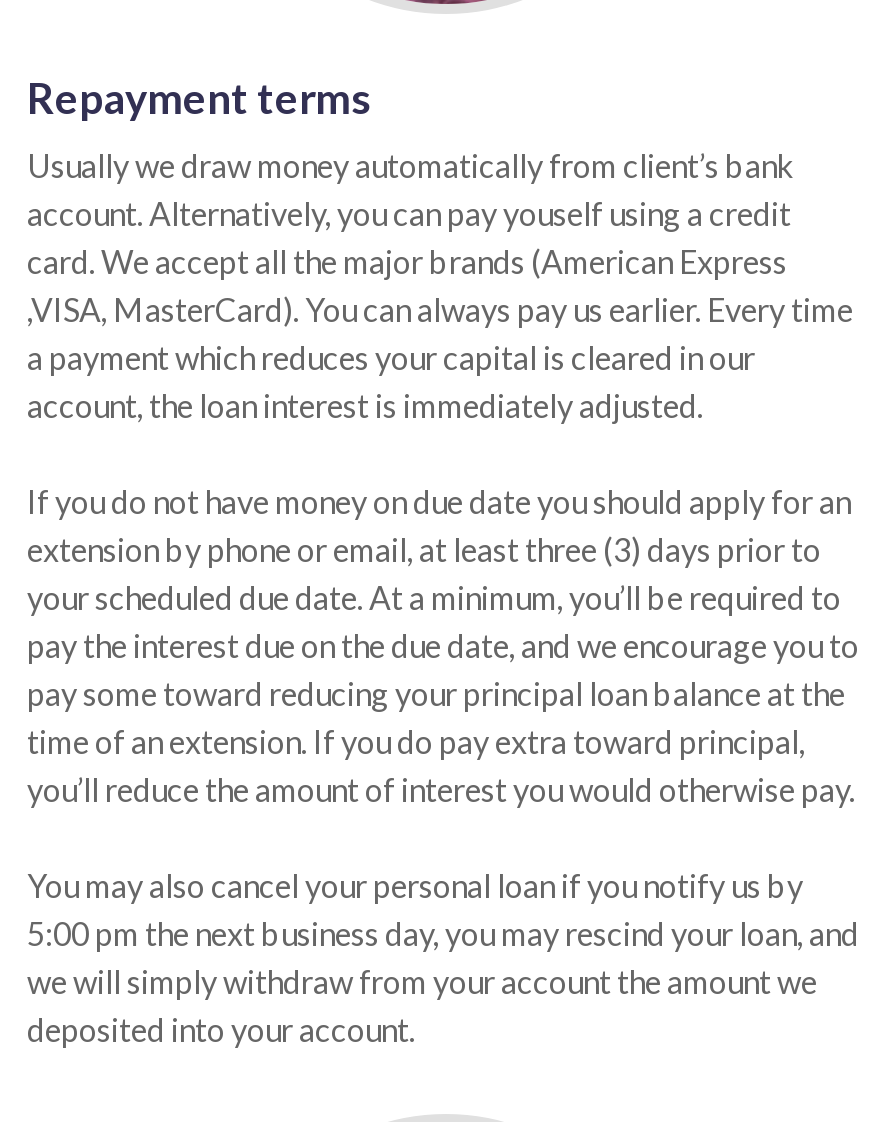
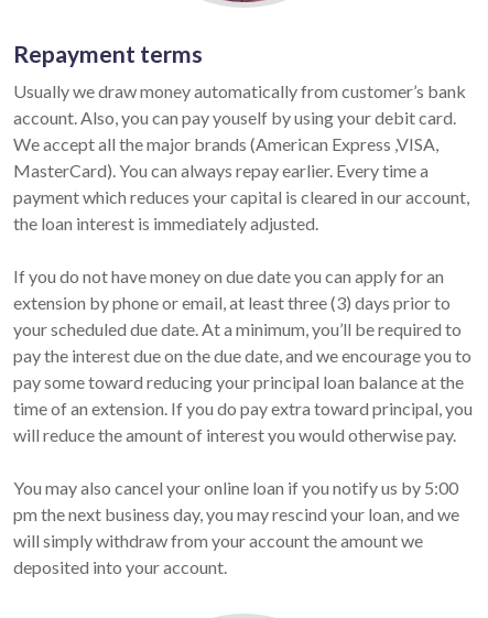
[27,146,853,424] Usually we draw money automatically from client’s bank | account. Alternatively, you can pay youself using a credit | card. We accept all the major brands (American Express | ,VISA, MasterCard). You can always pay us earlier. Every time | a payment which reduces your capital is cleared in our | account, the loan interest is immediately adjusted. -> [13,80,469,234] Usually we draw money automatically from customer’s bank | account. Also, you can pay youself by using your debit card. | We accept all the major brands (American Express ,VISA, | MasterCard). You can always repay earlier. Every time a | payment which reduces your capital is cleared in our account, | the loan interest is immediately adjusted.
[27,482,851,520] If you do not have money on due date you should apply for an -> [13,265,444,286] If you do not have money on due date you can apply for an
[27,722,855,808] time of an extension. If you do pay extra toward principal, | you’ll reduce the amount of interest you would otherwise pay. -> [13,398,473,445] time of an extension. If you do pay extra toward principal, you | will reduce the amount of interest you would otherwise pay.
[27,866,859,1000] You may also cancel your personal loan if you notify us by | 5:00 pm the next business day, you may rescind your loan, and | we will simply withdraw from your account the amount we -> [13,477,459,551] You may also cancel your online loan if you notify us by 5:00 | pm the next business day, you may rescind your loan, and we | will simply withdraw from your account the amount we

